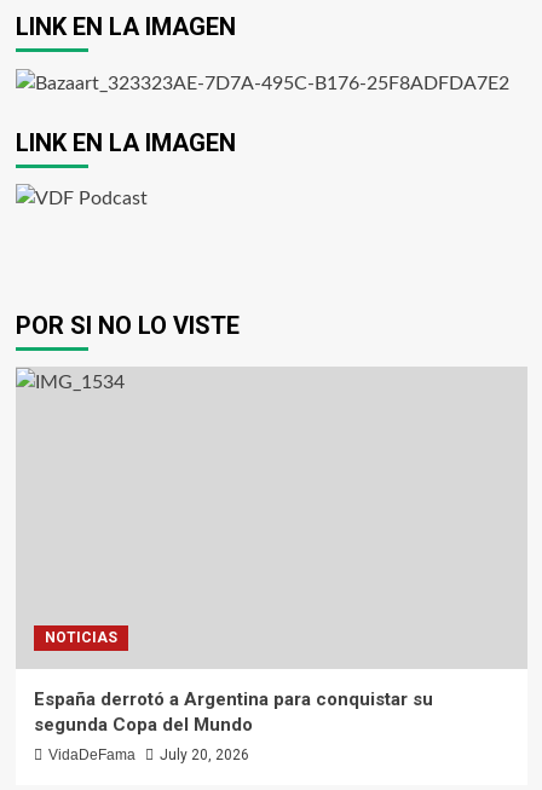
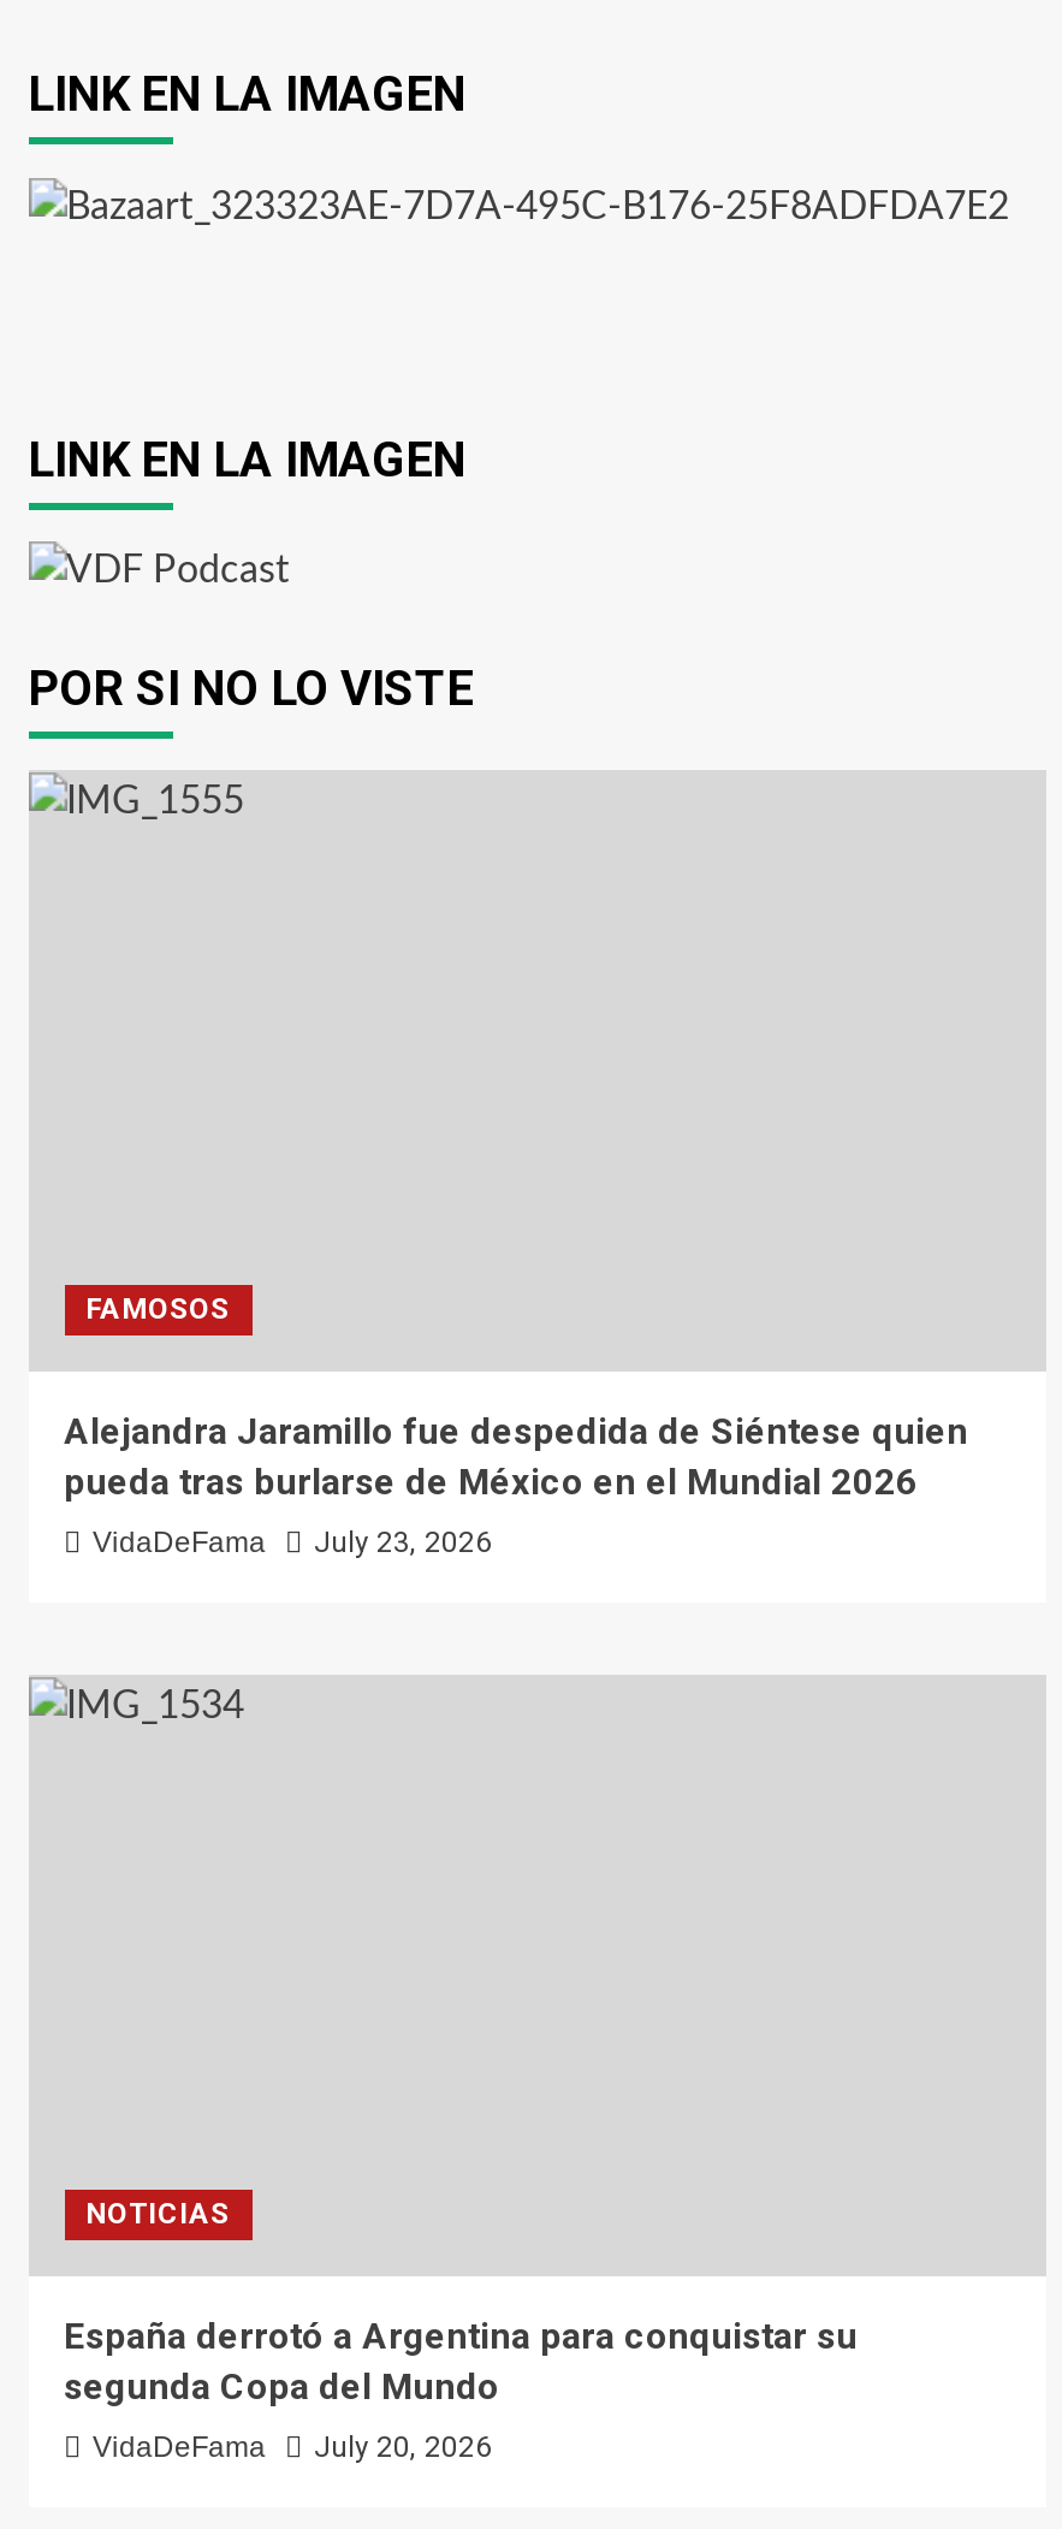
none -> [64,1292,968,1560] FAMOSOS | Alejandra Jaramillo fue despedida de Siéntese quien | pueda tras burlarse de México en el Mundial 2026 | VidaDeFama | July 23, 2026

